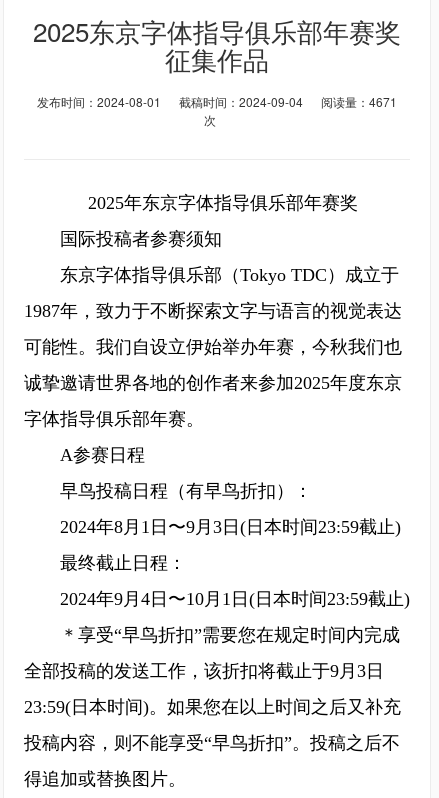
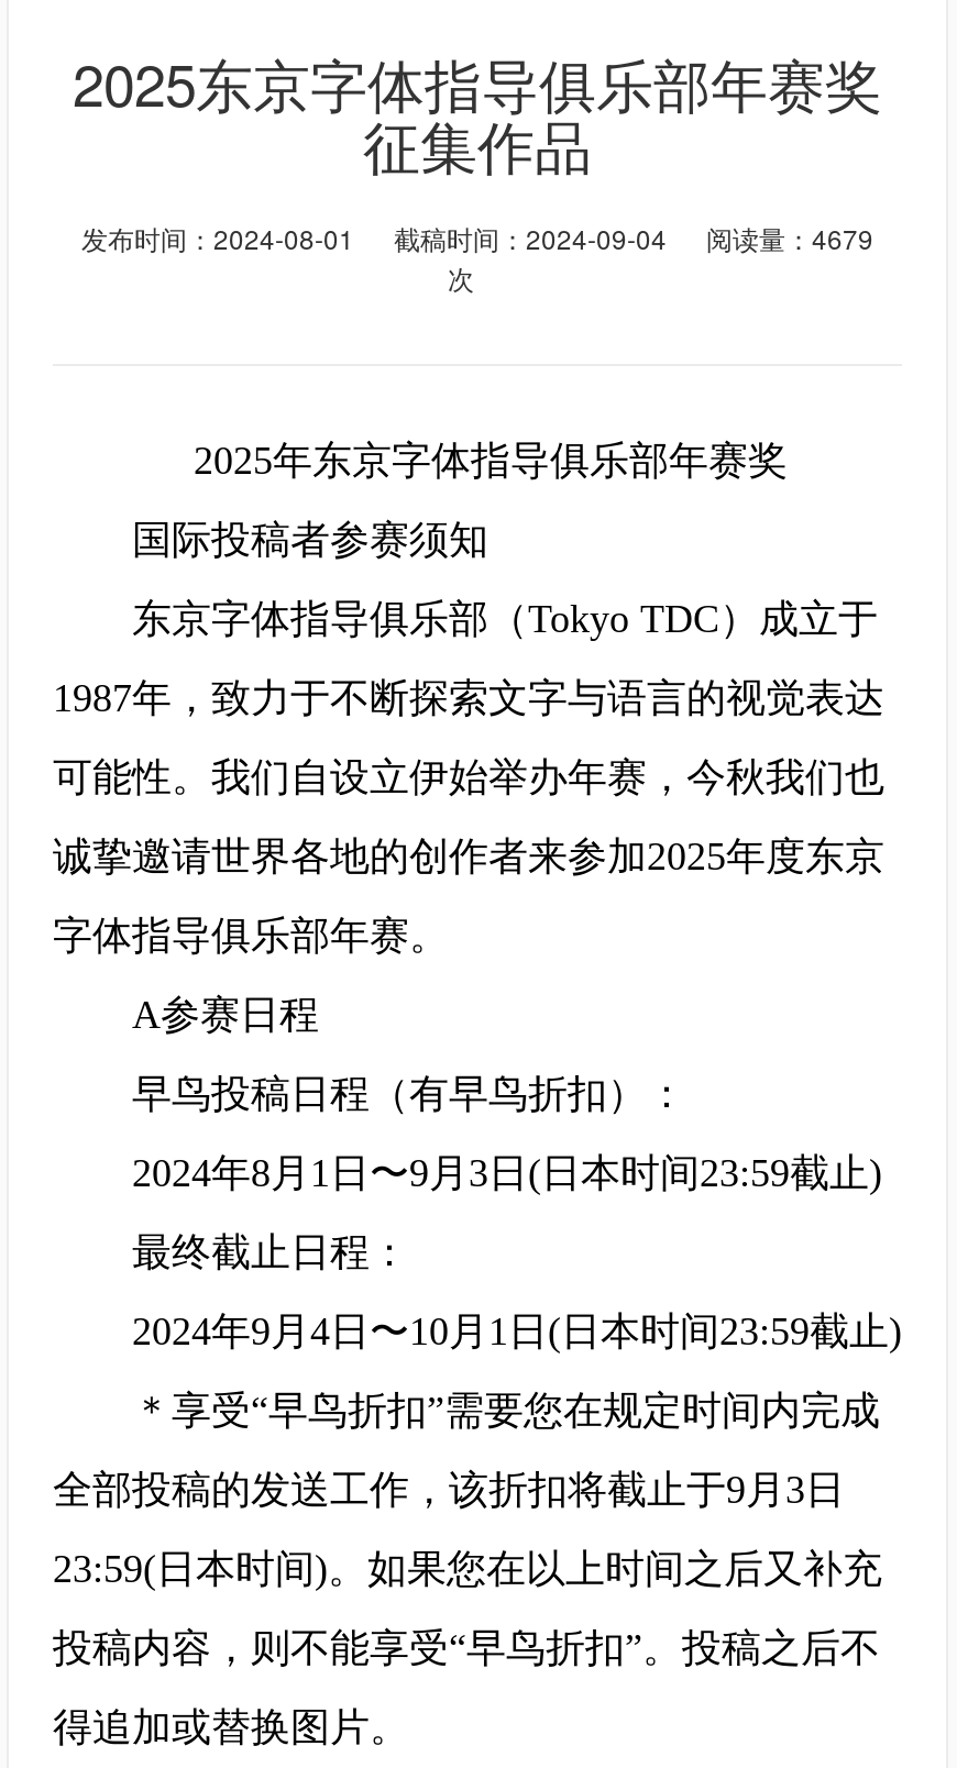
[37,93,397,110] 发布时间：2024-08-01 截稿时间：2024-09-04 阅读量：4671 -> [81,219,873,256] 发布时间：2024-08-01 截稿时间：2024-09-04 阅读量：4679

